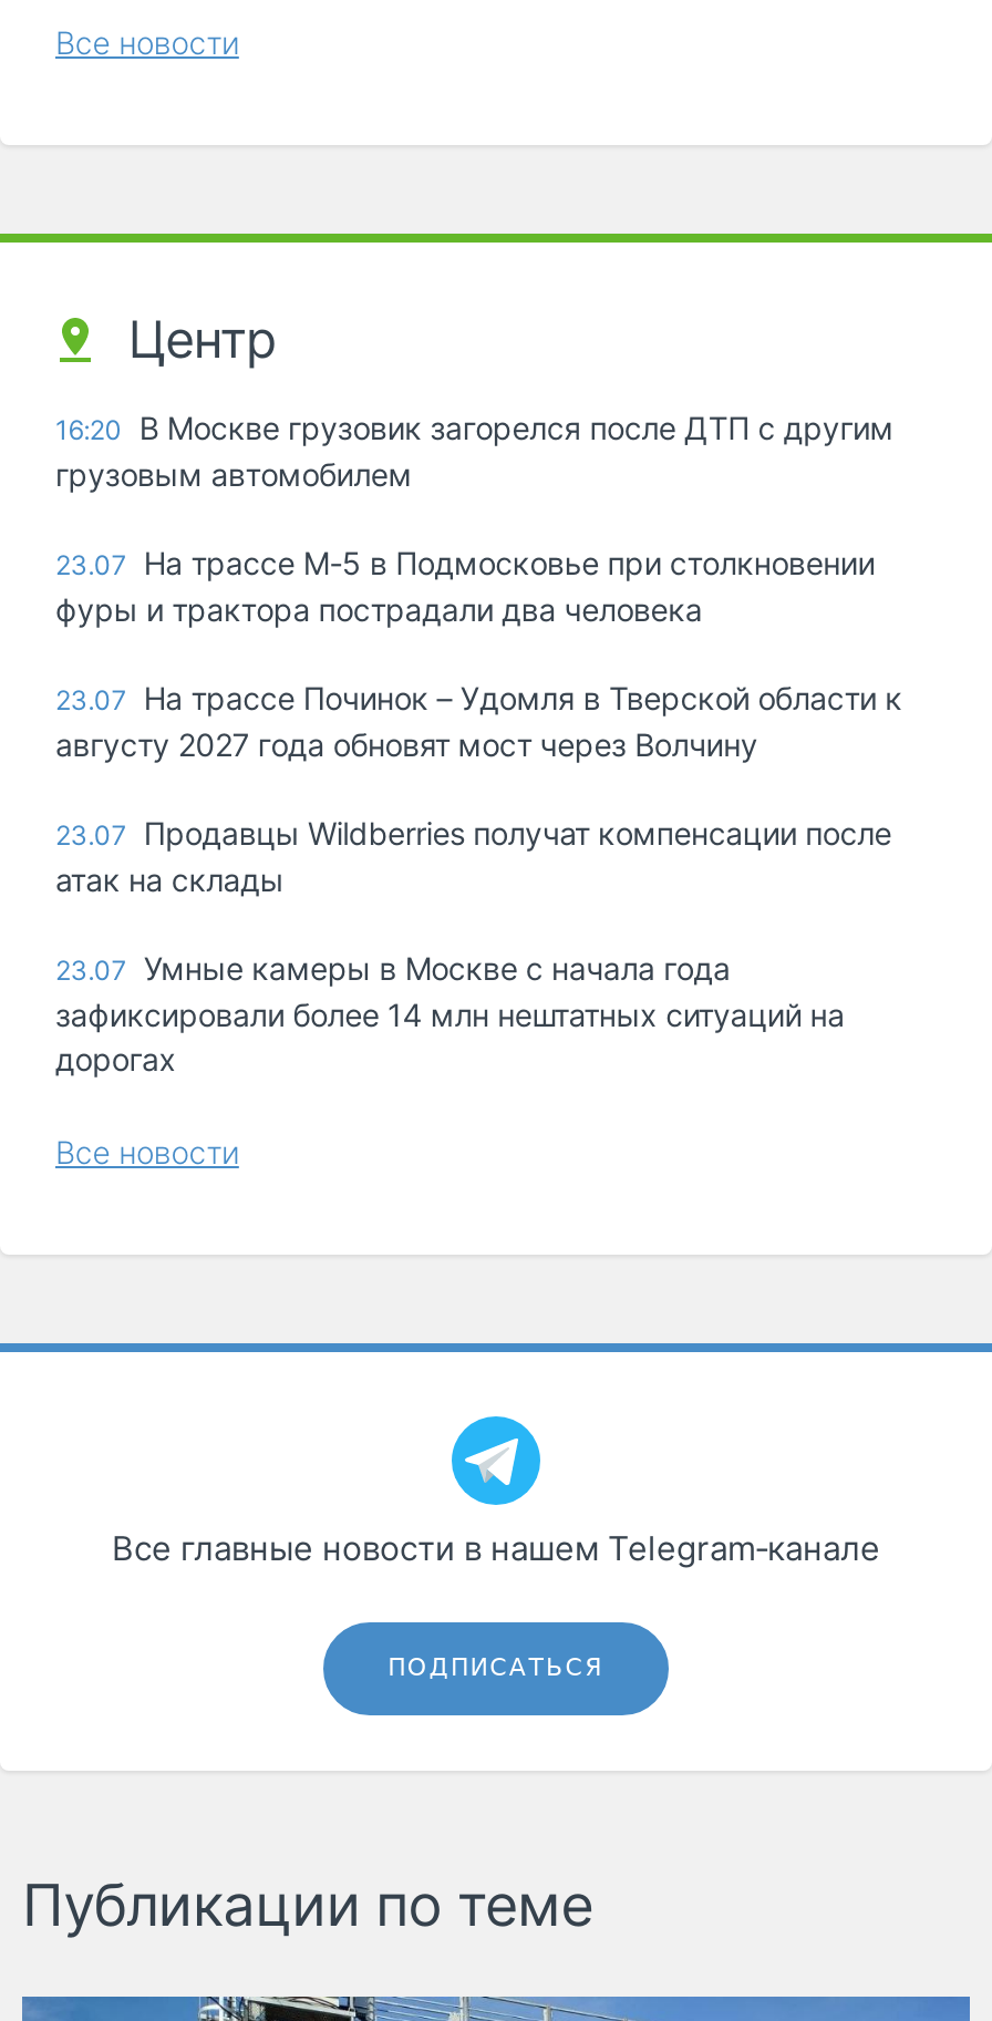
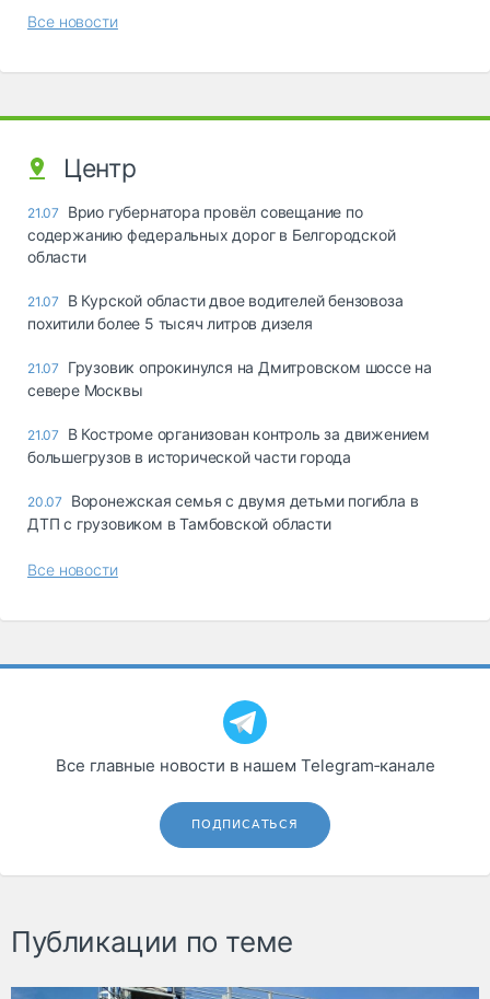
[55,409,894,493] 16:20 В Москве грузовик загорелся после ДТП с другим | грузовым автомобилем -> [27,203,395,266] 21.07 Врио губернатора провёл совещание по | содержанию федеральных дорог в Белгородской | области
[55,544,875,628] 23.07 На трассе М-5 в Подмосковье при столкновении | фуры и трактора пострадали два человека -> [27,291,403,333] 21.07 В Курской области двое водителей бензовоза | похитили более 5 тысяч литров дизеля
[55,679,902,763] 23.07 На трассе Починок – Удомля в Тверской области к | августу 2027 года обновят мост через Волчину -> [27,358,432,399] 21.07 Грузовик опрокинулся на Дмитровском шоссе на | севере Москвы
[55,814,891,898] 23.07 Продавцы Wildberries получат компенсации после | атак на склады -> [27,425,430,466] 21.07 В Костроме организован контроль за движением | большегрузов в исторической части города
[55,949,845,1078] 23.07 Умные камеры в Москве с начала года | зафиксировали более 14 млн нештатных ситуаций на | дорогах -> [27,491,418,533] 20.07 Воронежская семья с двумя детьми погибла в | ДТП с грузовиком в Тамбовской области

